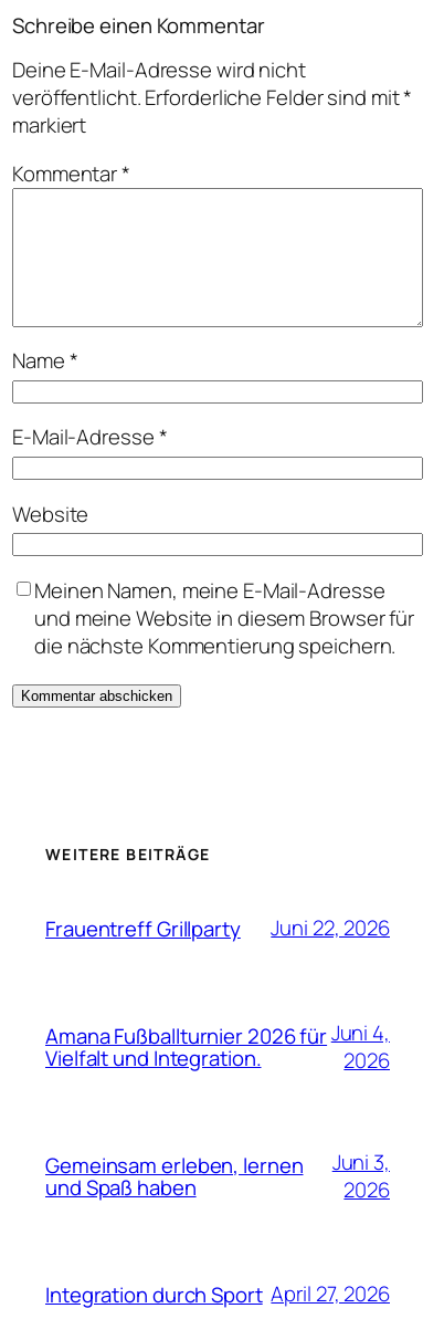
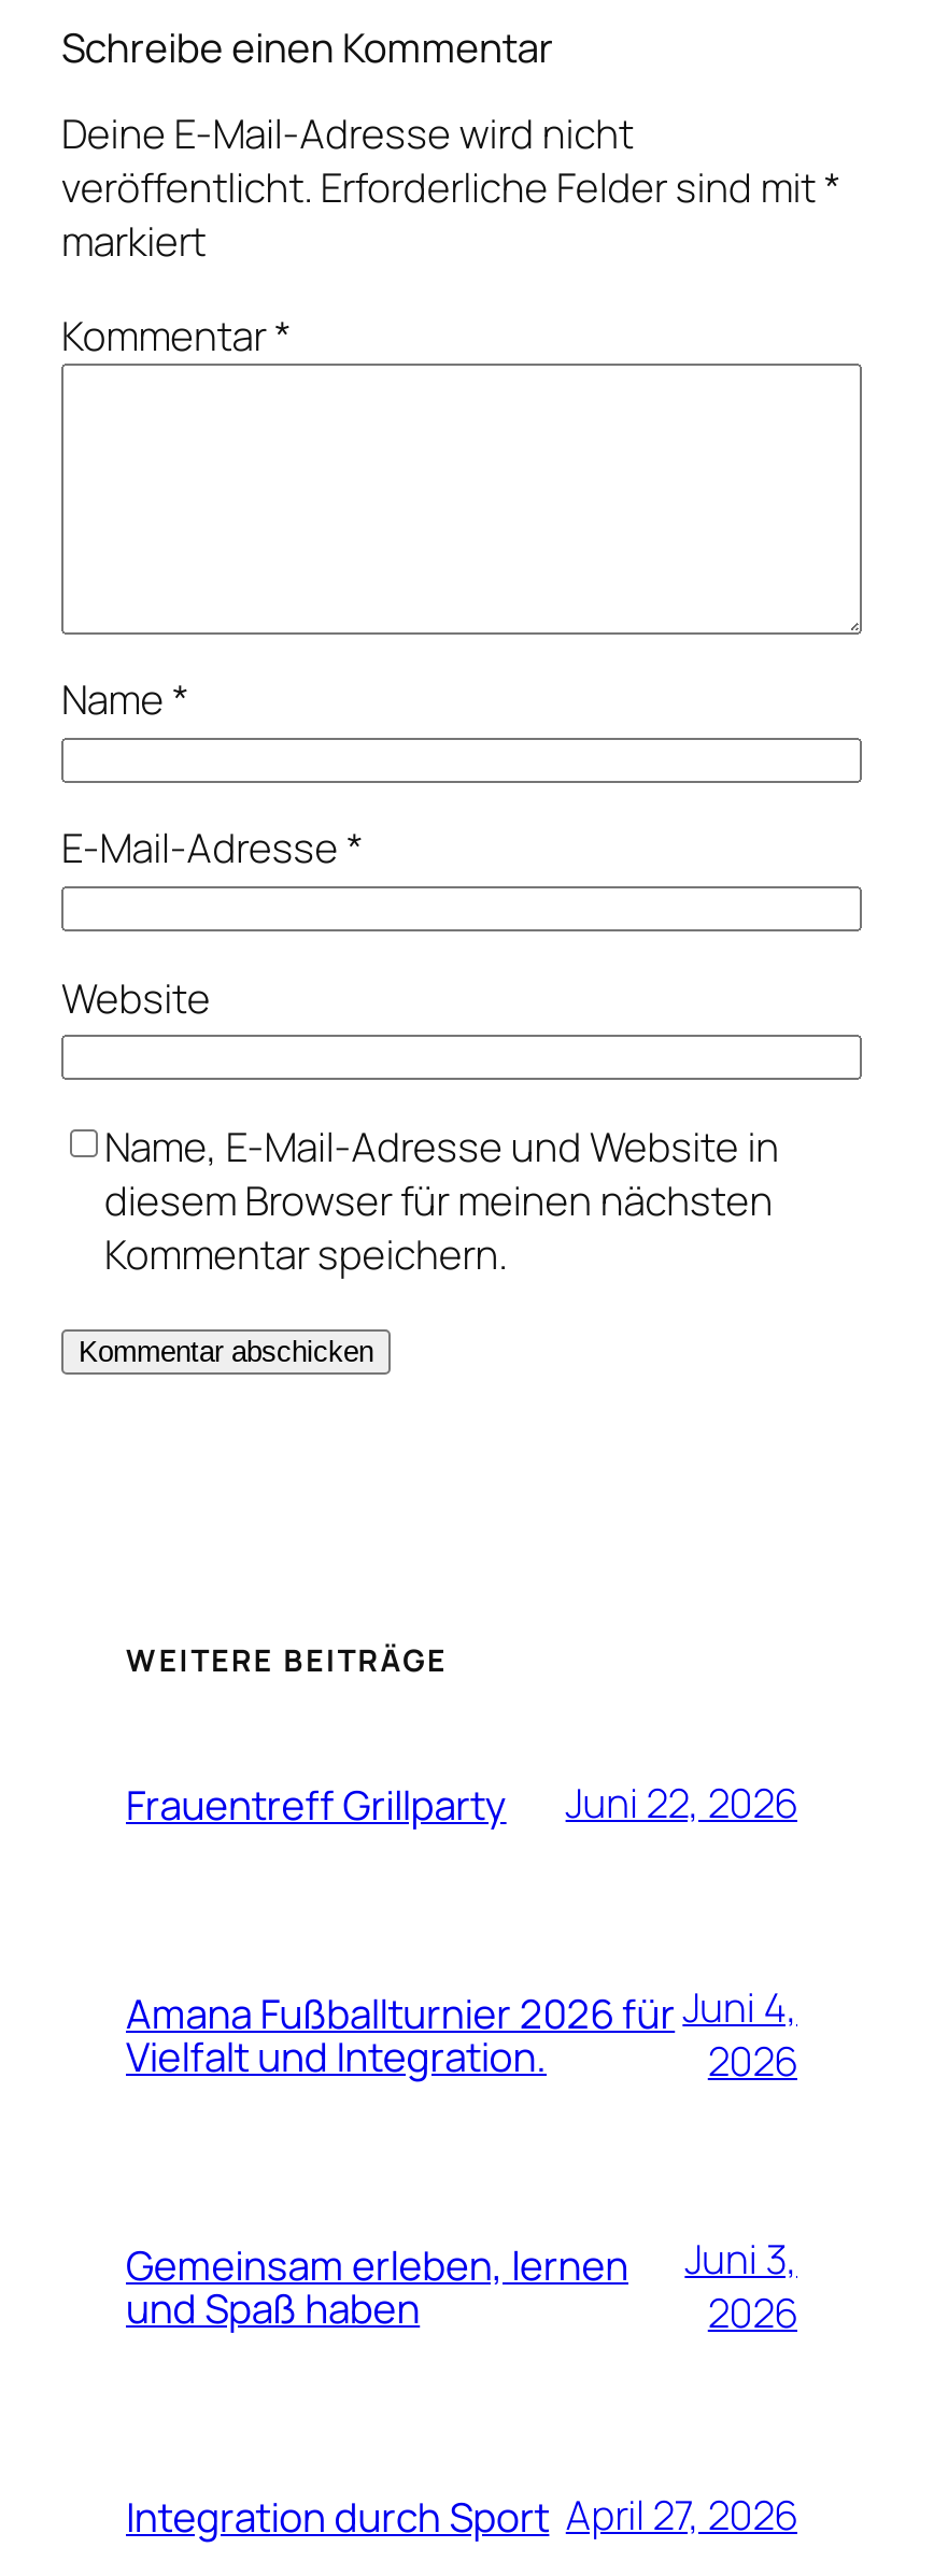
[34,576,414,660] Meinen Namen, meine E-Mail-Adresse | und meine Website in diesem Browser für | die nächste Kommentierung speichern. -> [104,1118,779,1281] Name, E-Mail-Adresse und Website in | diesem Browser für meinen nächsten | Kommentar speichern.

